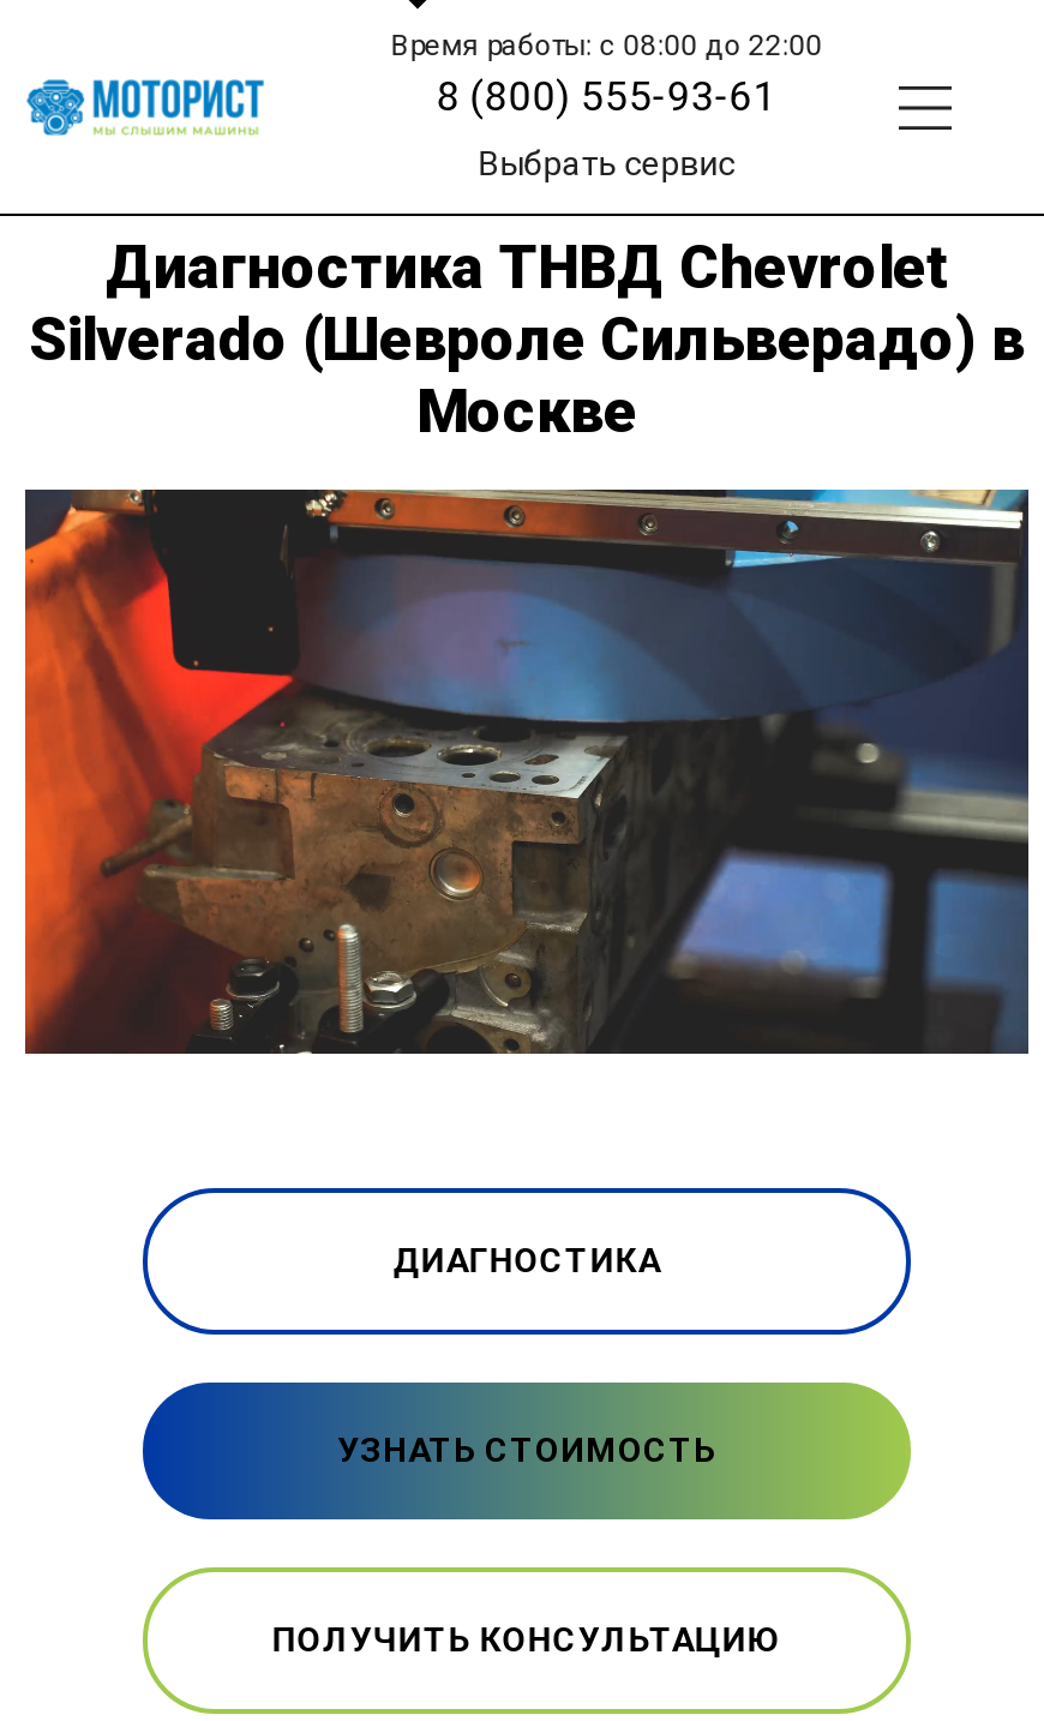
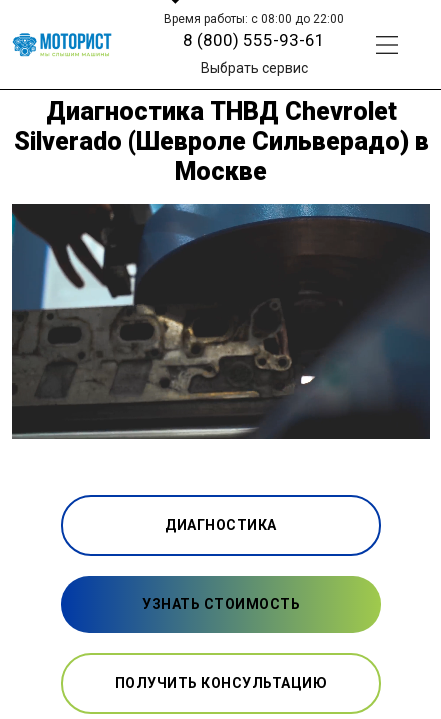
[23,487,1031,1054] [image] -> [11,203,430,439] [image]

